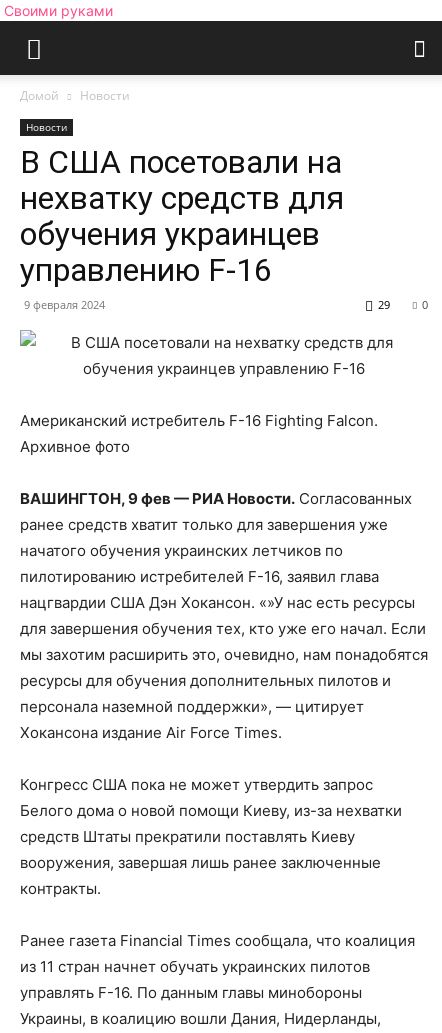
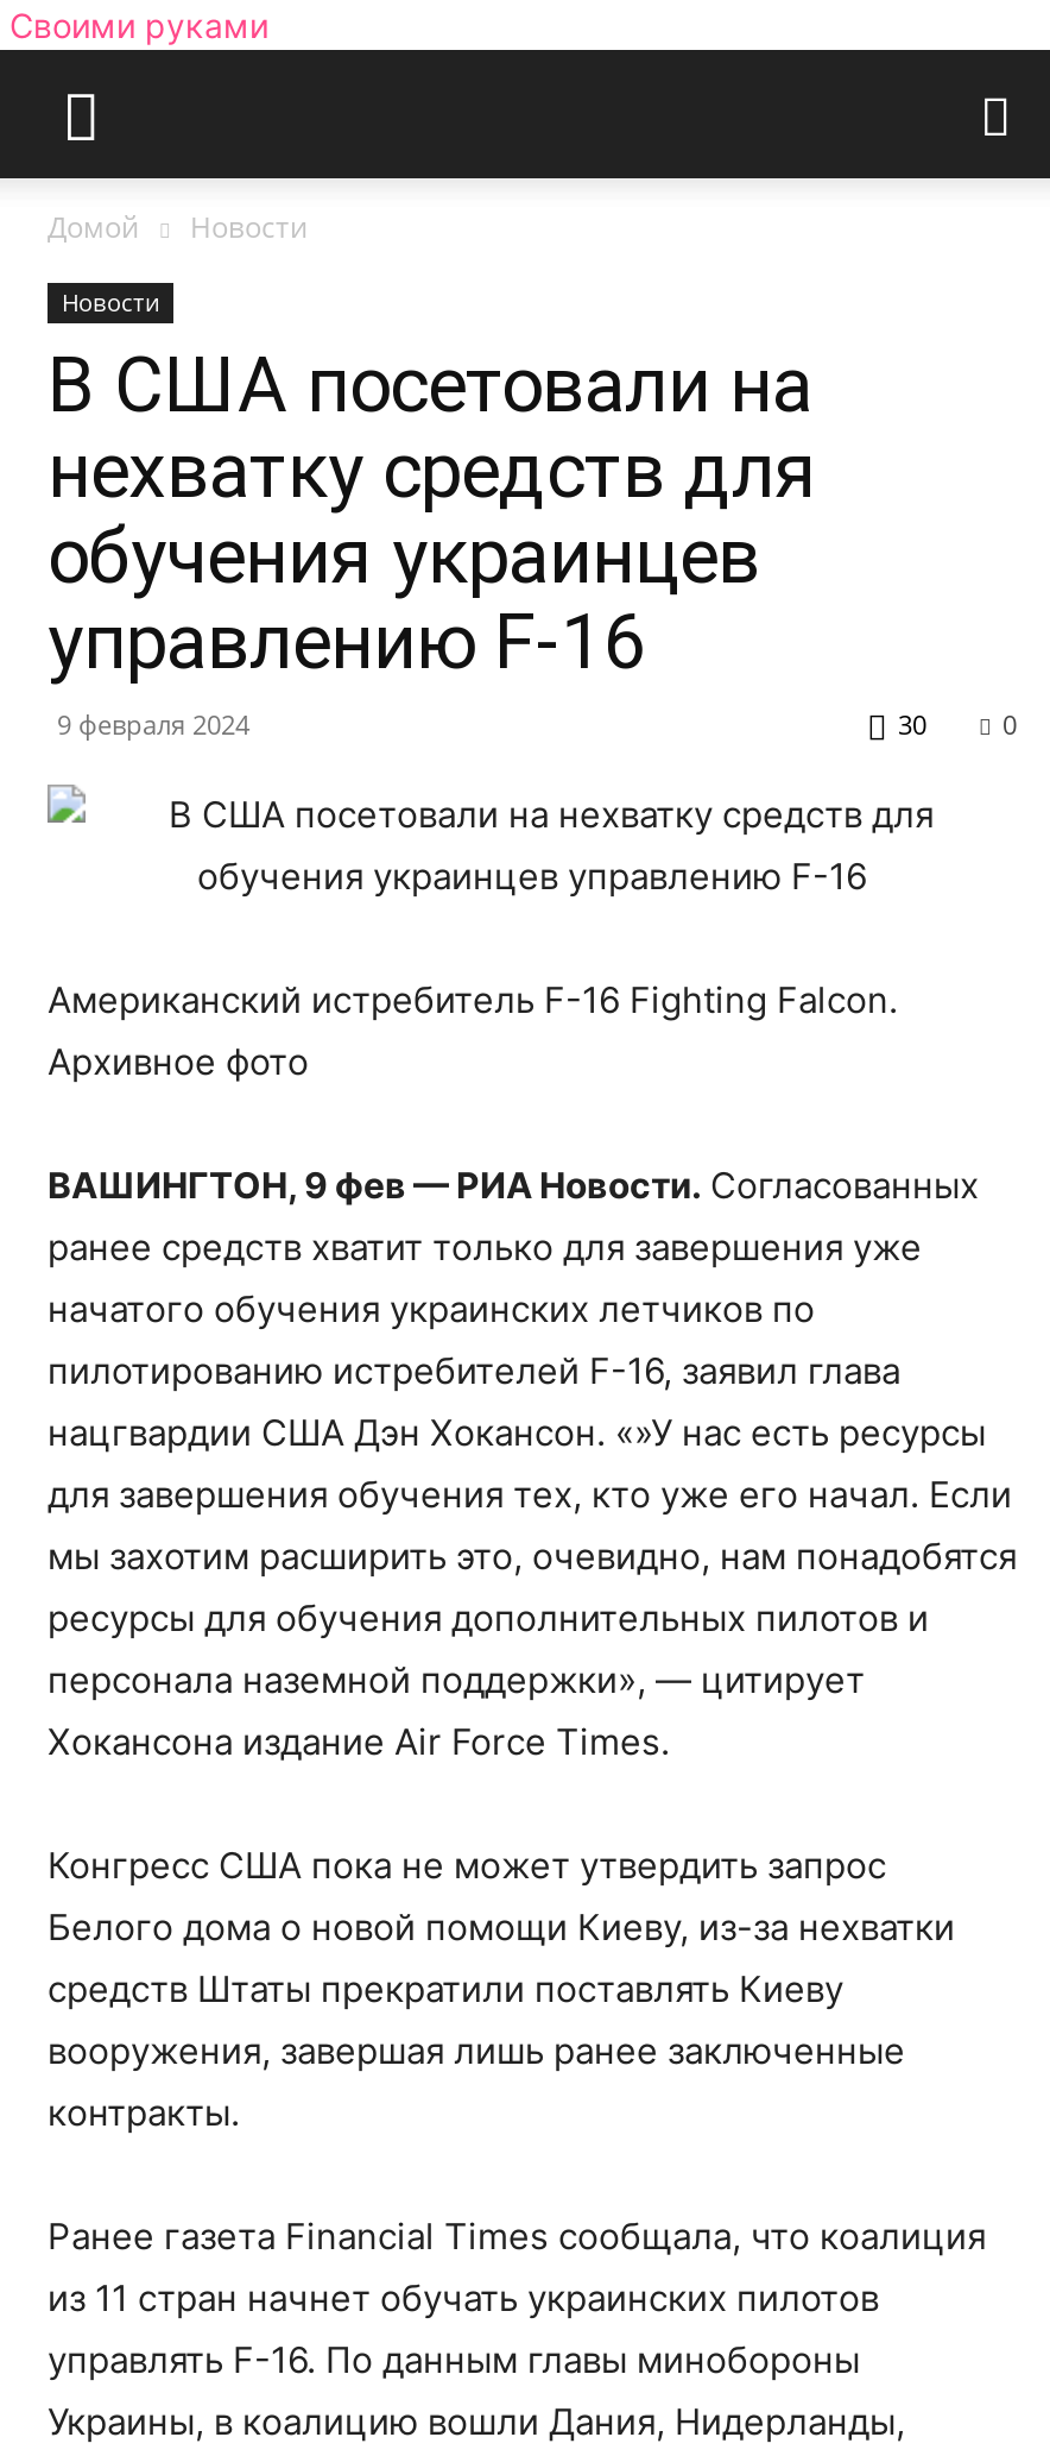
[378,297,390,312] 29 -> [898,706,926,742] 30

